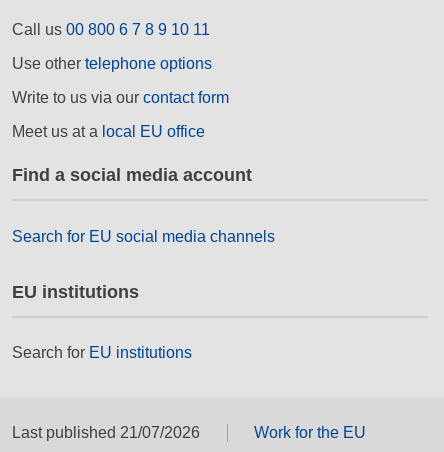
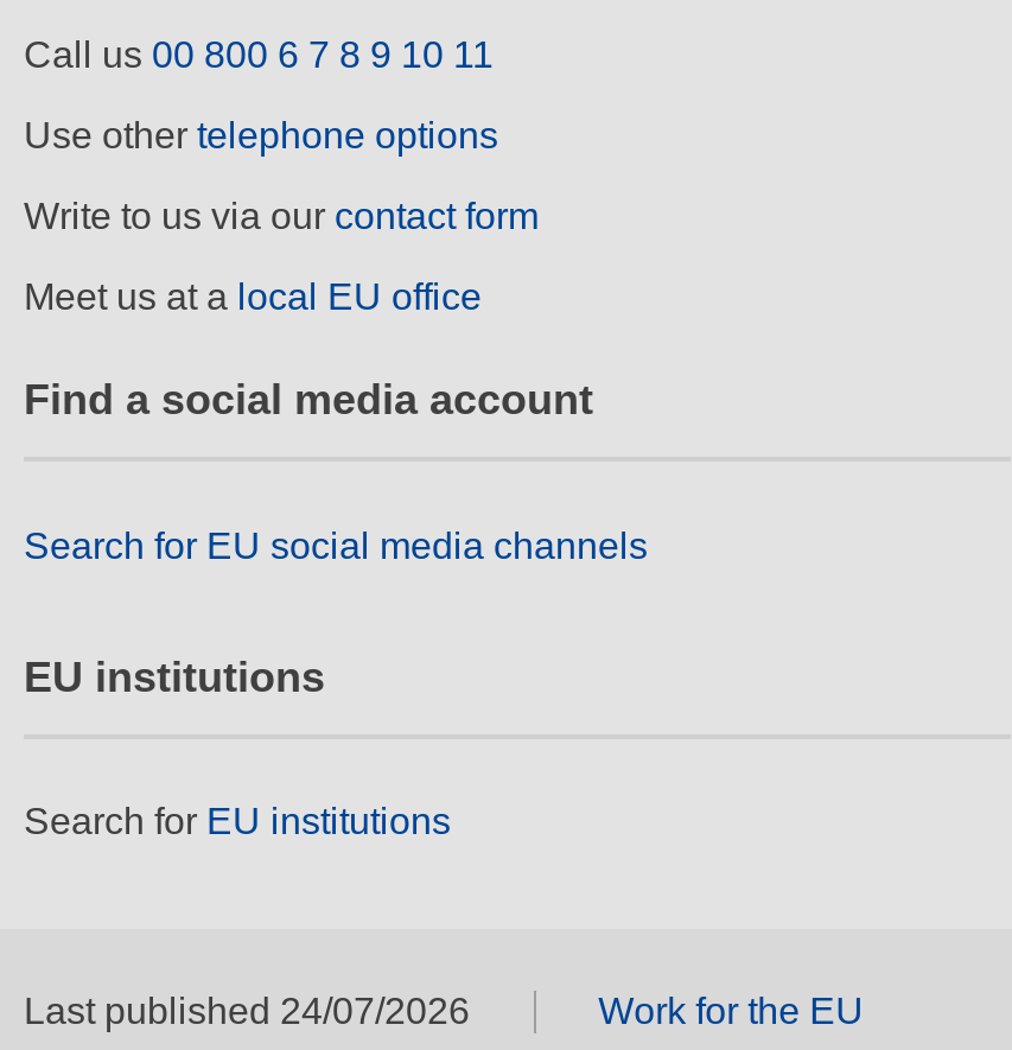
[12,424,200,441] Last published 21/07/2026 -> [24,992,470,1032] Last published 24/07/2026

